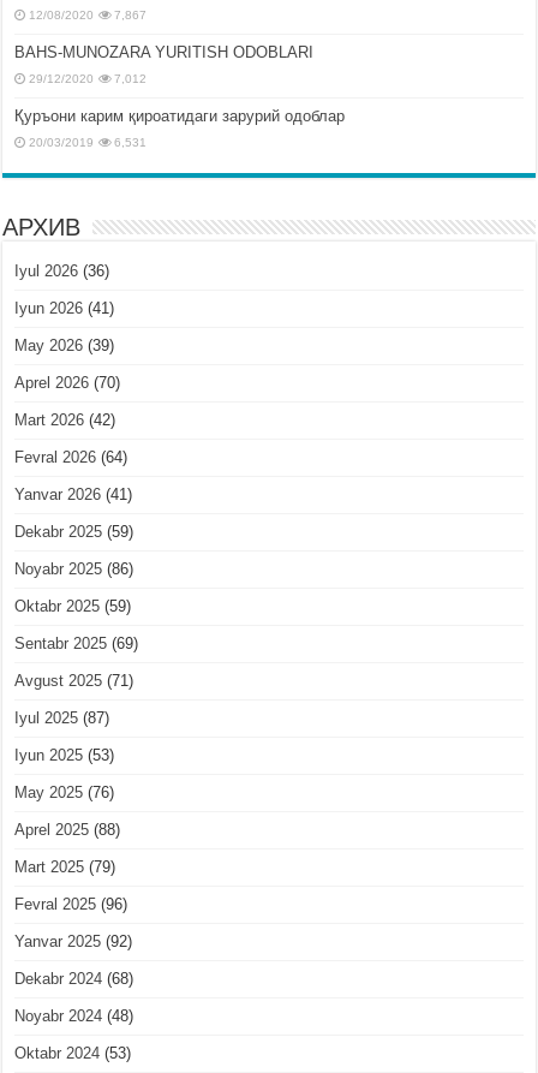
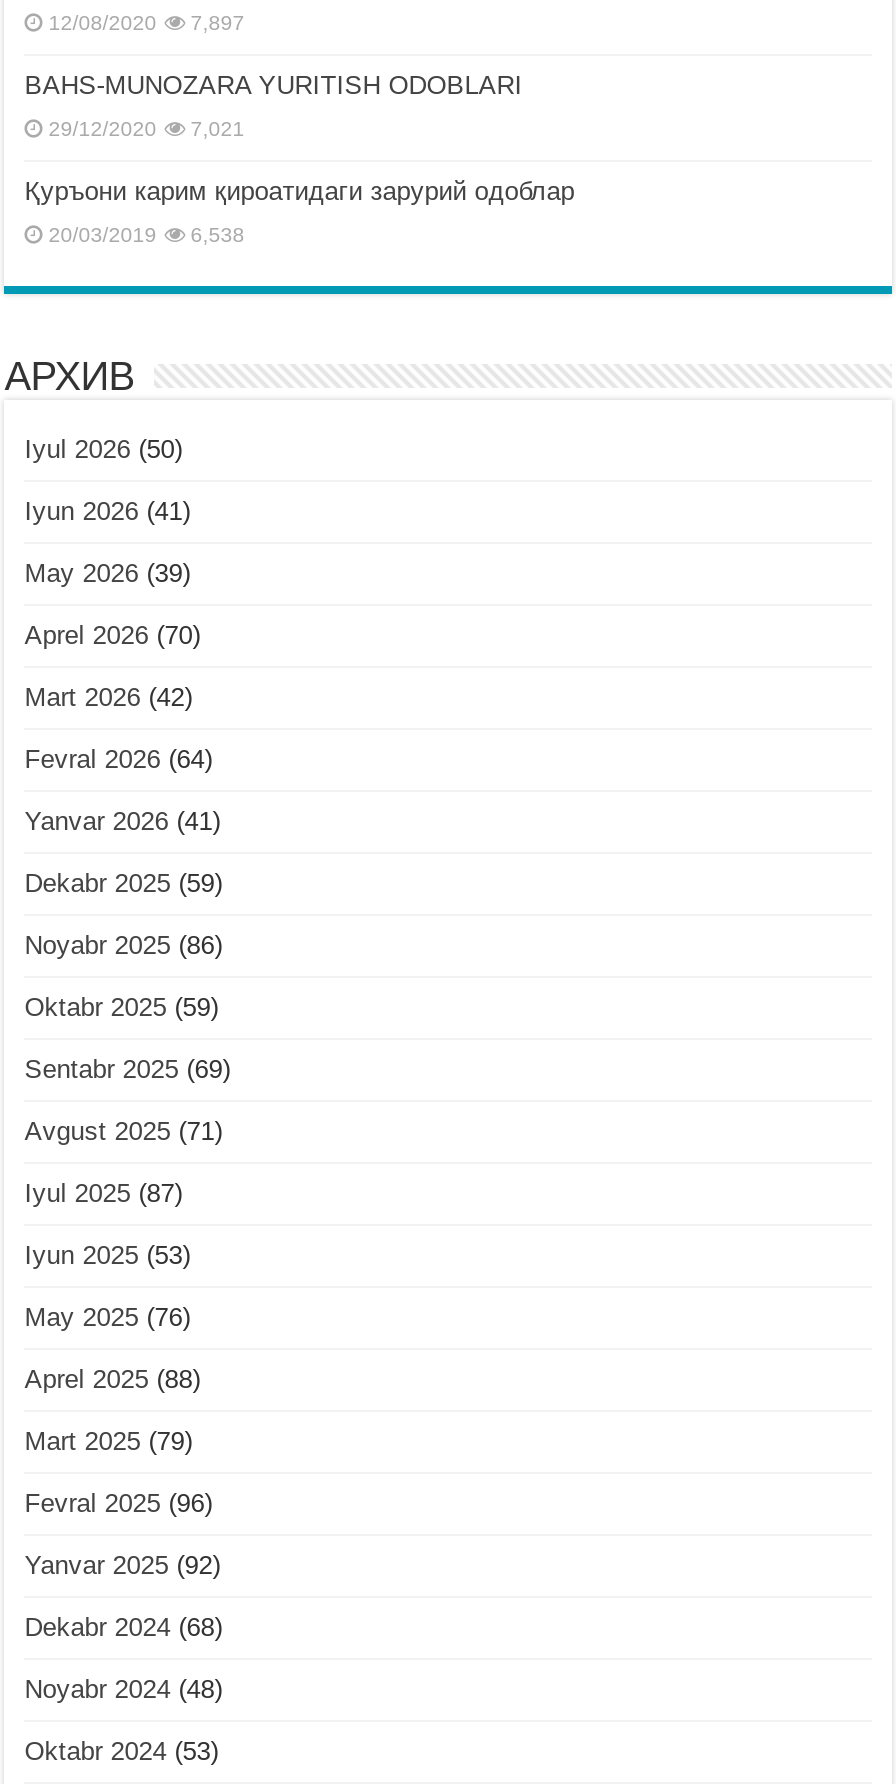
[29,9,147,22] 12/08/2020 7,867 -> [48,13,244,35] 12/08/2020 7,897
[29,72,147,86] 29/12/2020 7,012 -> [48,119,244,141] 29/12/2020 7,021
[29,136,147,149] 20/03/2019 6,531 -> [48,225,244,247] 20/03/2019 6,538
[15,262,110,280] Iyul 2026 (36) -> [24,435,182,465] Iyul 2026 (50)

